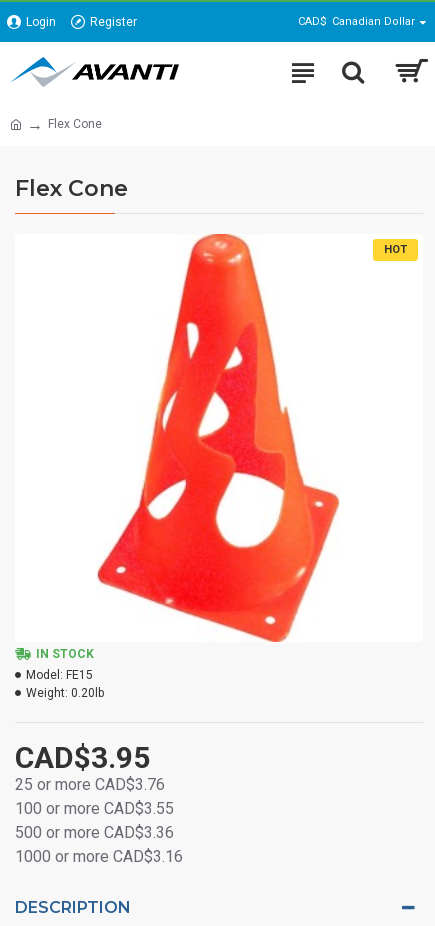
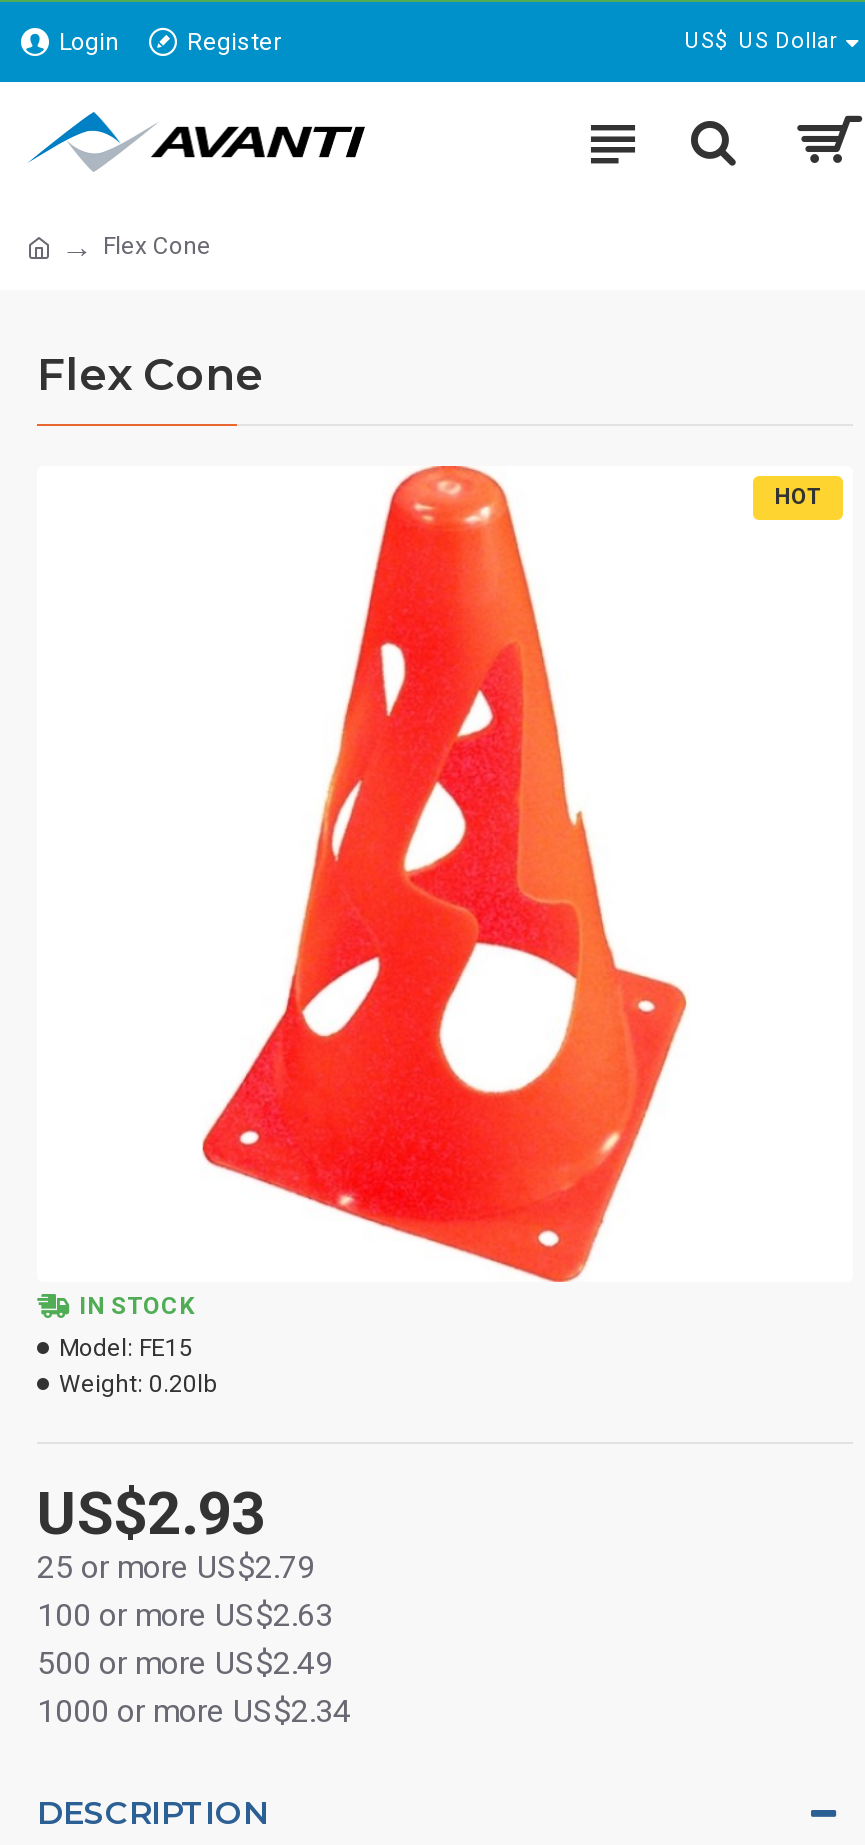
[298,15,415,28] CAD$ Canadian Dollar -> [685,28,837,54] US$ US Dollar
[15,740,183,866] CAD$3.95 | 25 or more CAD$3.76 | 100 or more CAD$3.55 | 500 or more CAD$3.36 | 1000 or more CAD$3.16 -> [37,1478,351,1730] US$2.93 | 25 or more US$2.79 | 100 or more US$2.63 | 500 or more US$2.49 | 1000 or more US$2.34

